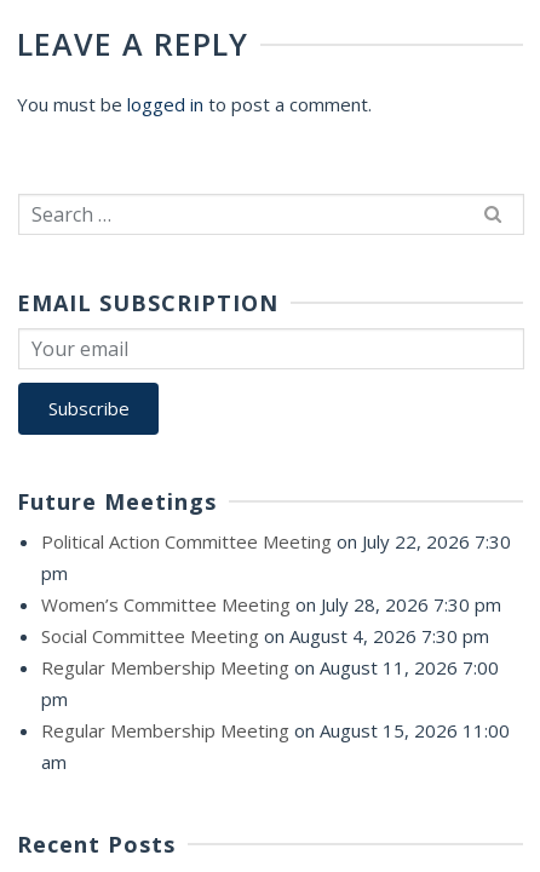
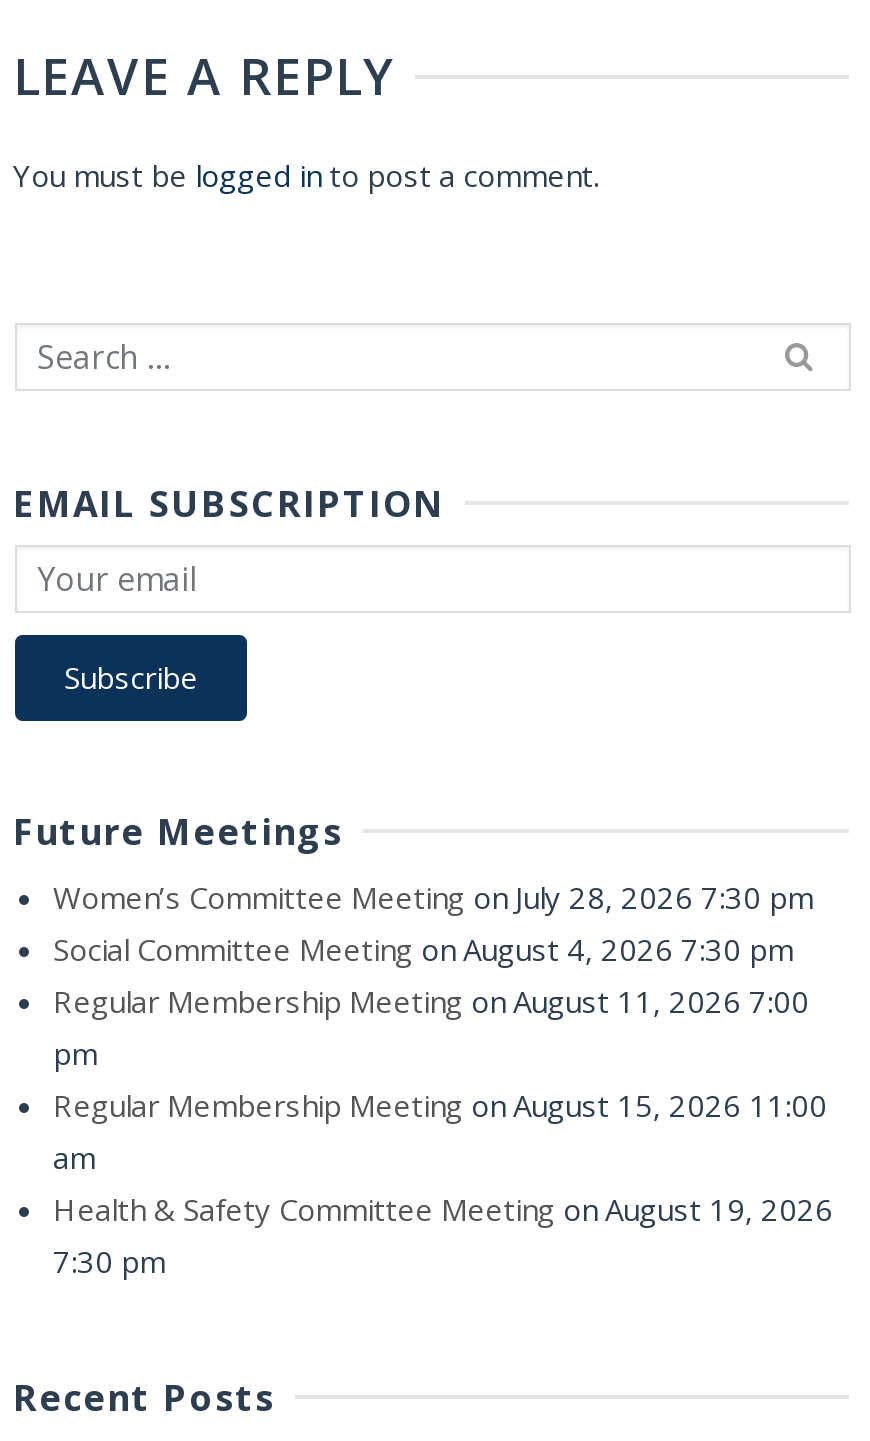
[41,529,511,585] Political Action Committee Meeting on July 22, 2026 7:30 | pm -> none
moved [41,592,510,774] -> [53,876,827,1176]: Women’s Committee Meeting on July 28, 2026 7:30 pm | Social Committee Meeting on August 4, 2026 7:30 pm | Regular Membership Meeting on August 11, 2026 7:00 | pm | Regular Membership Meeting on August 15, 2026 11:00 | am
none -> [53,1188,833,1280] Health & Safety Committee Meeting on August 19, 2026 | 7:30 pm

